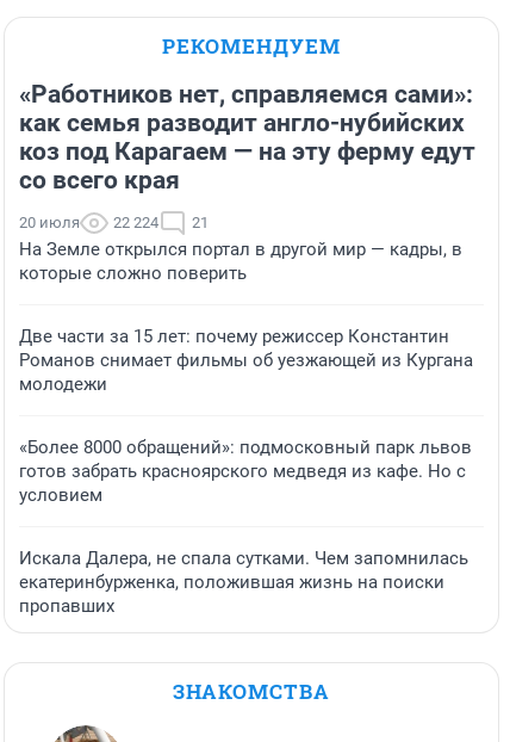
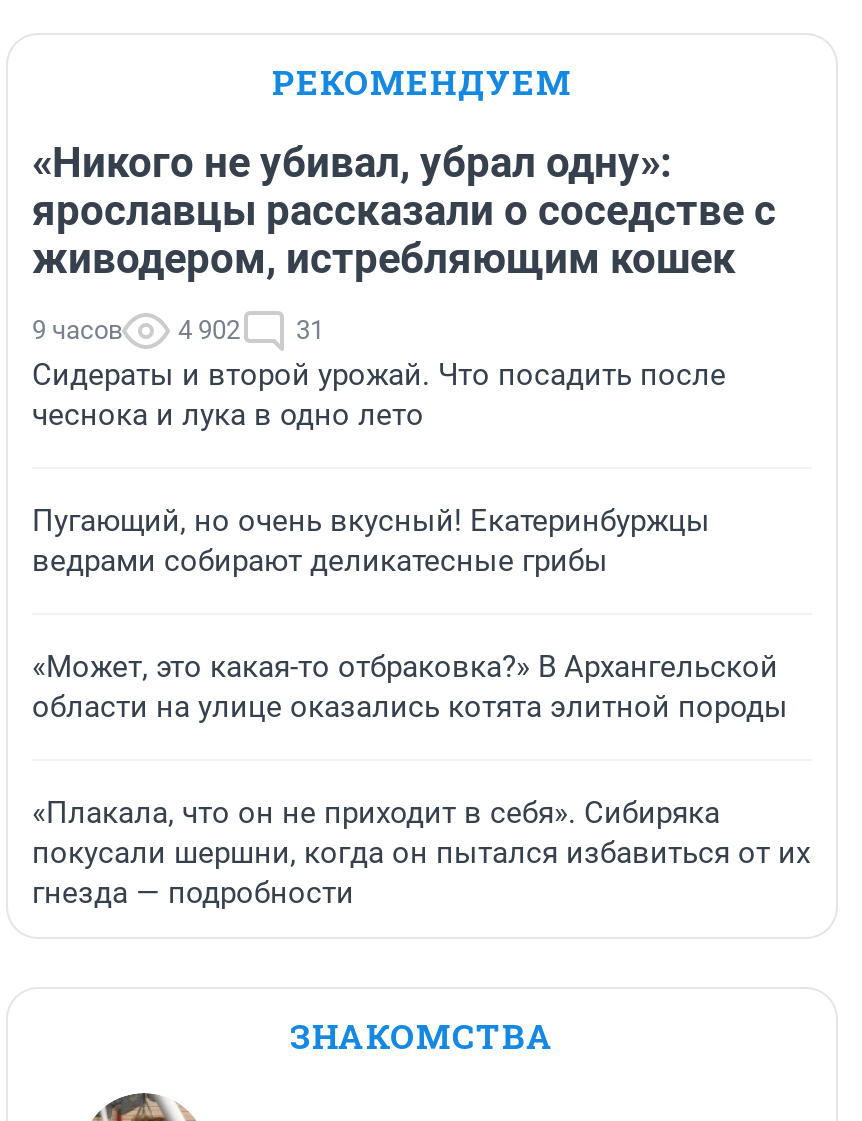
[19,80,475,195] «Работников нет, справляемся сами»: | как семья разводит англо-нубийских | коз под Карагаем — на эту ферму едут | со всего края -> [32,139,776,283] «Никого не убивал, убрал одну»: | ярославцы рассказали о соседстве с | живодером, истребляющим кошек
[19,214,462,284] 20 июля | 22 224 | 21 | На Земле открылся портал в другой мир — кадры, в | которые сложно поверить -> [32,315,726,433] 9 часов | 4 902 | 31 | Сидераты и второй урожай. Что посадить после | чеснока и лука в одно лето
[19,326,473,395] Две части за 15 лет: почему режиссер Константин | Романов снимает фильмы об уезжающей из Кургана | молодежи -> [32,503,710,579] Пугающий, но очень вкусный! Екатеринбуржцы | ведрами собирают деликатесные грибы
[19,437,472,506] «Более 8000 обращений»: подмосковный парк львов | готов забрать красноярского медведя из кафе. Но с | условием -> [32,649,788,725] «Может, это какая-то отбраковка?» В Архангельской | области на улице оказались котята элитной породы
[19,548,468,617] Искала Далера, не спала сутками. Чем запомнилась | екатеринбурженка, положившая жизнь на поиски | пропавших -> [32,795,810,911] «Плакала, что он не приходит в себя». Сибиряка | покусали шершни, когда он пытался избавиться от их | гнезда — подробности

